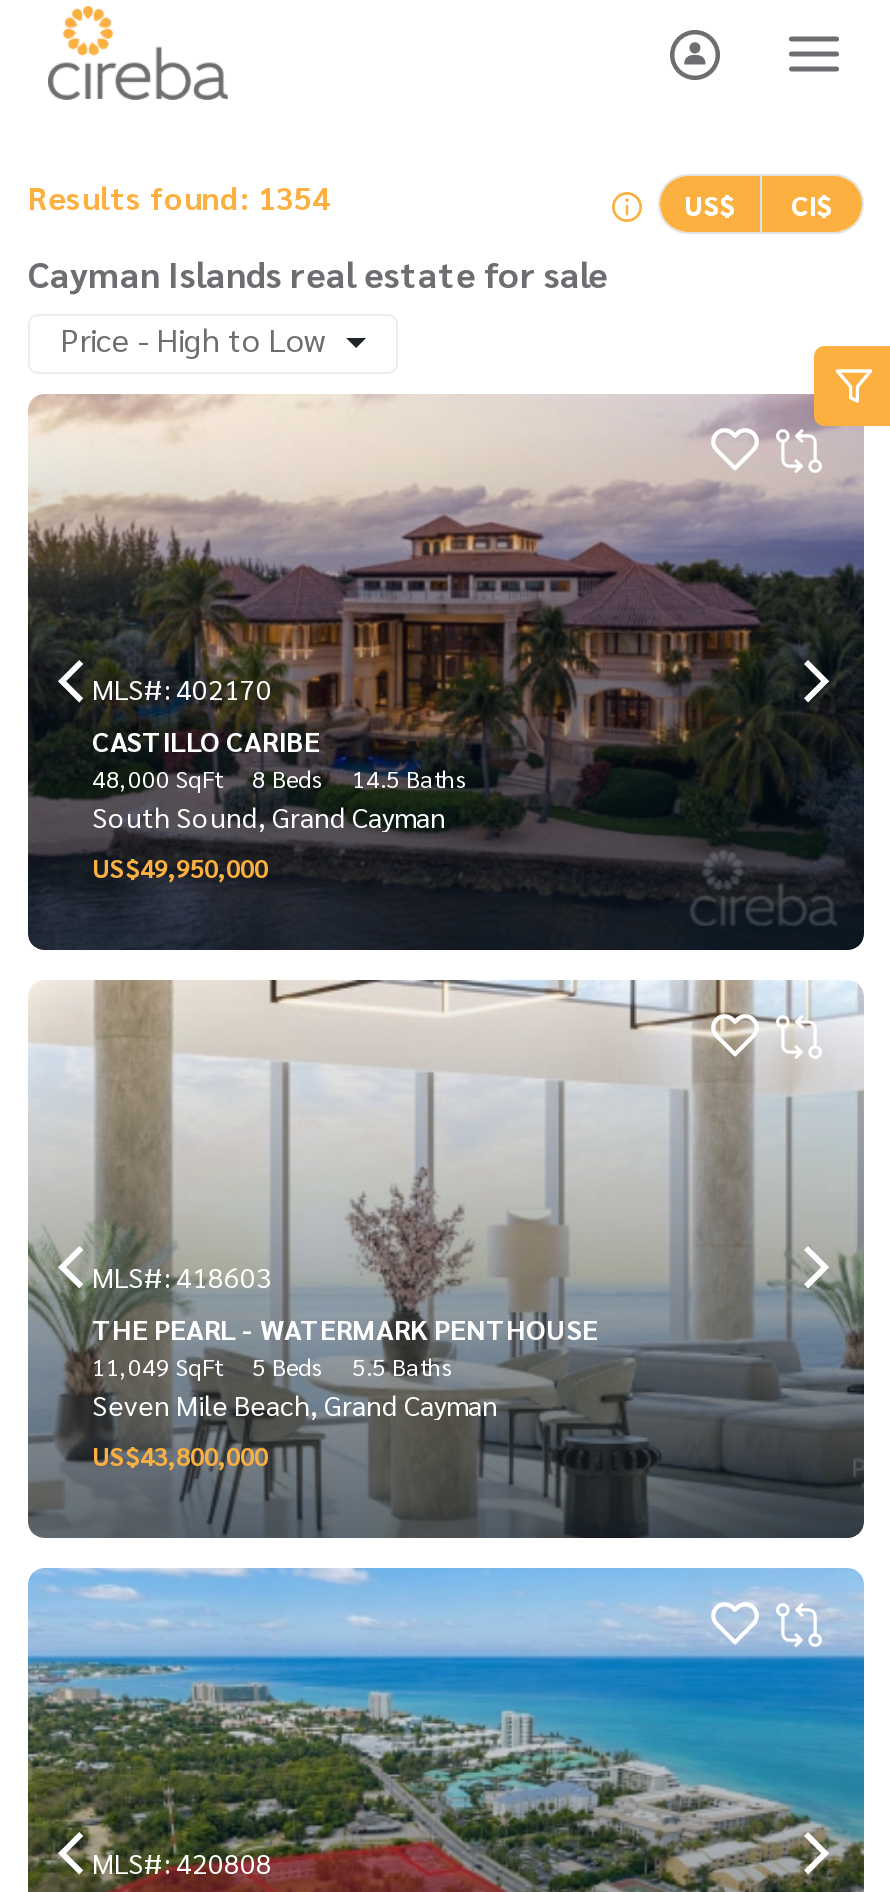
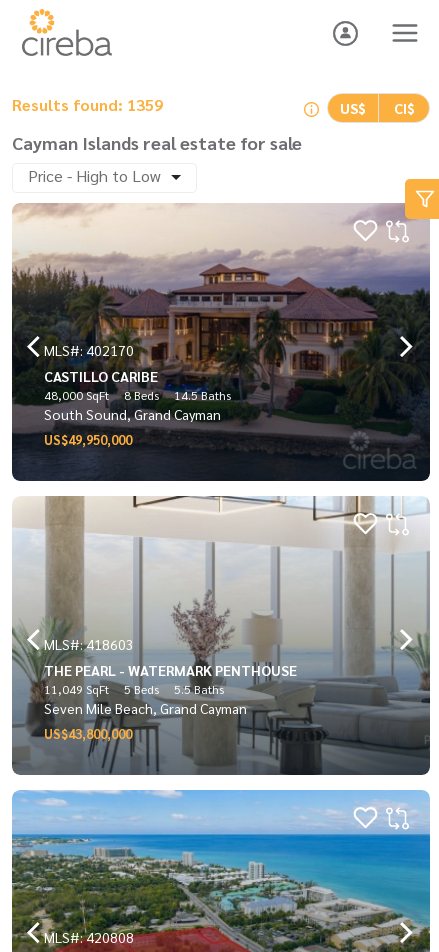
[28,177,330,219] Results found: 1354 -> [12,94,163,115] Results found: 1359

